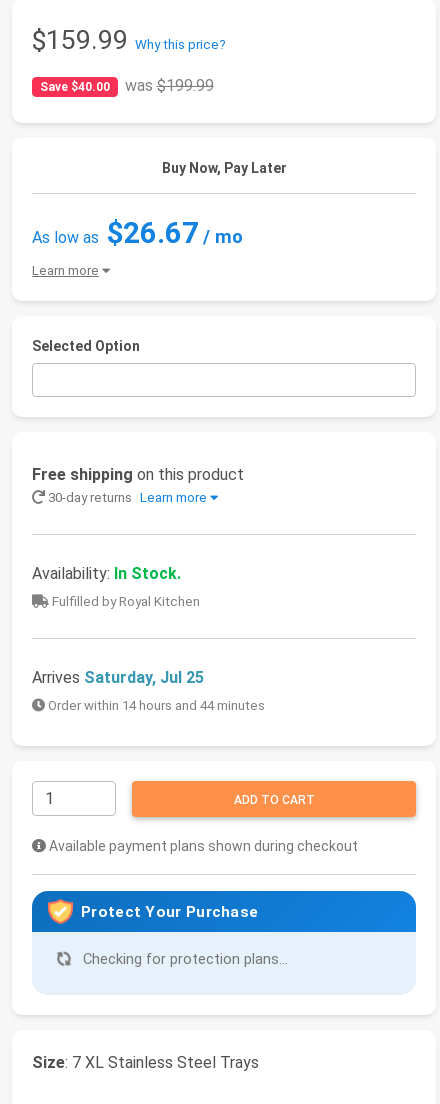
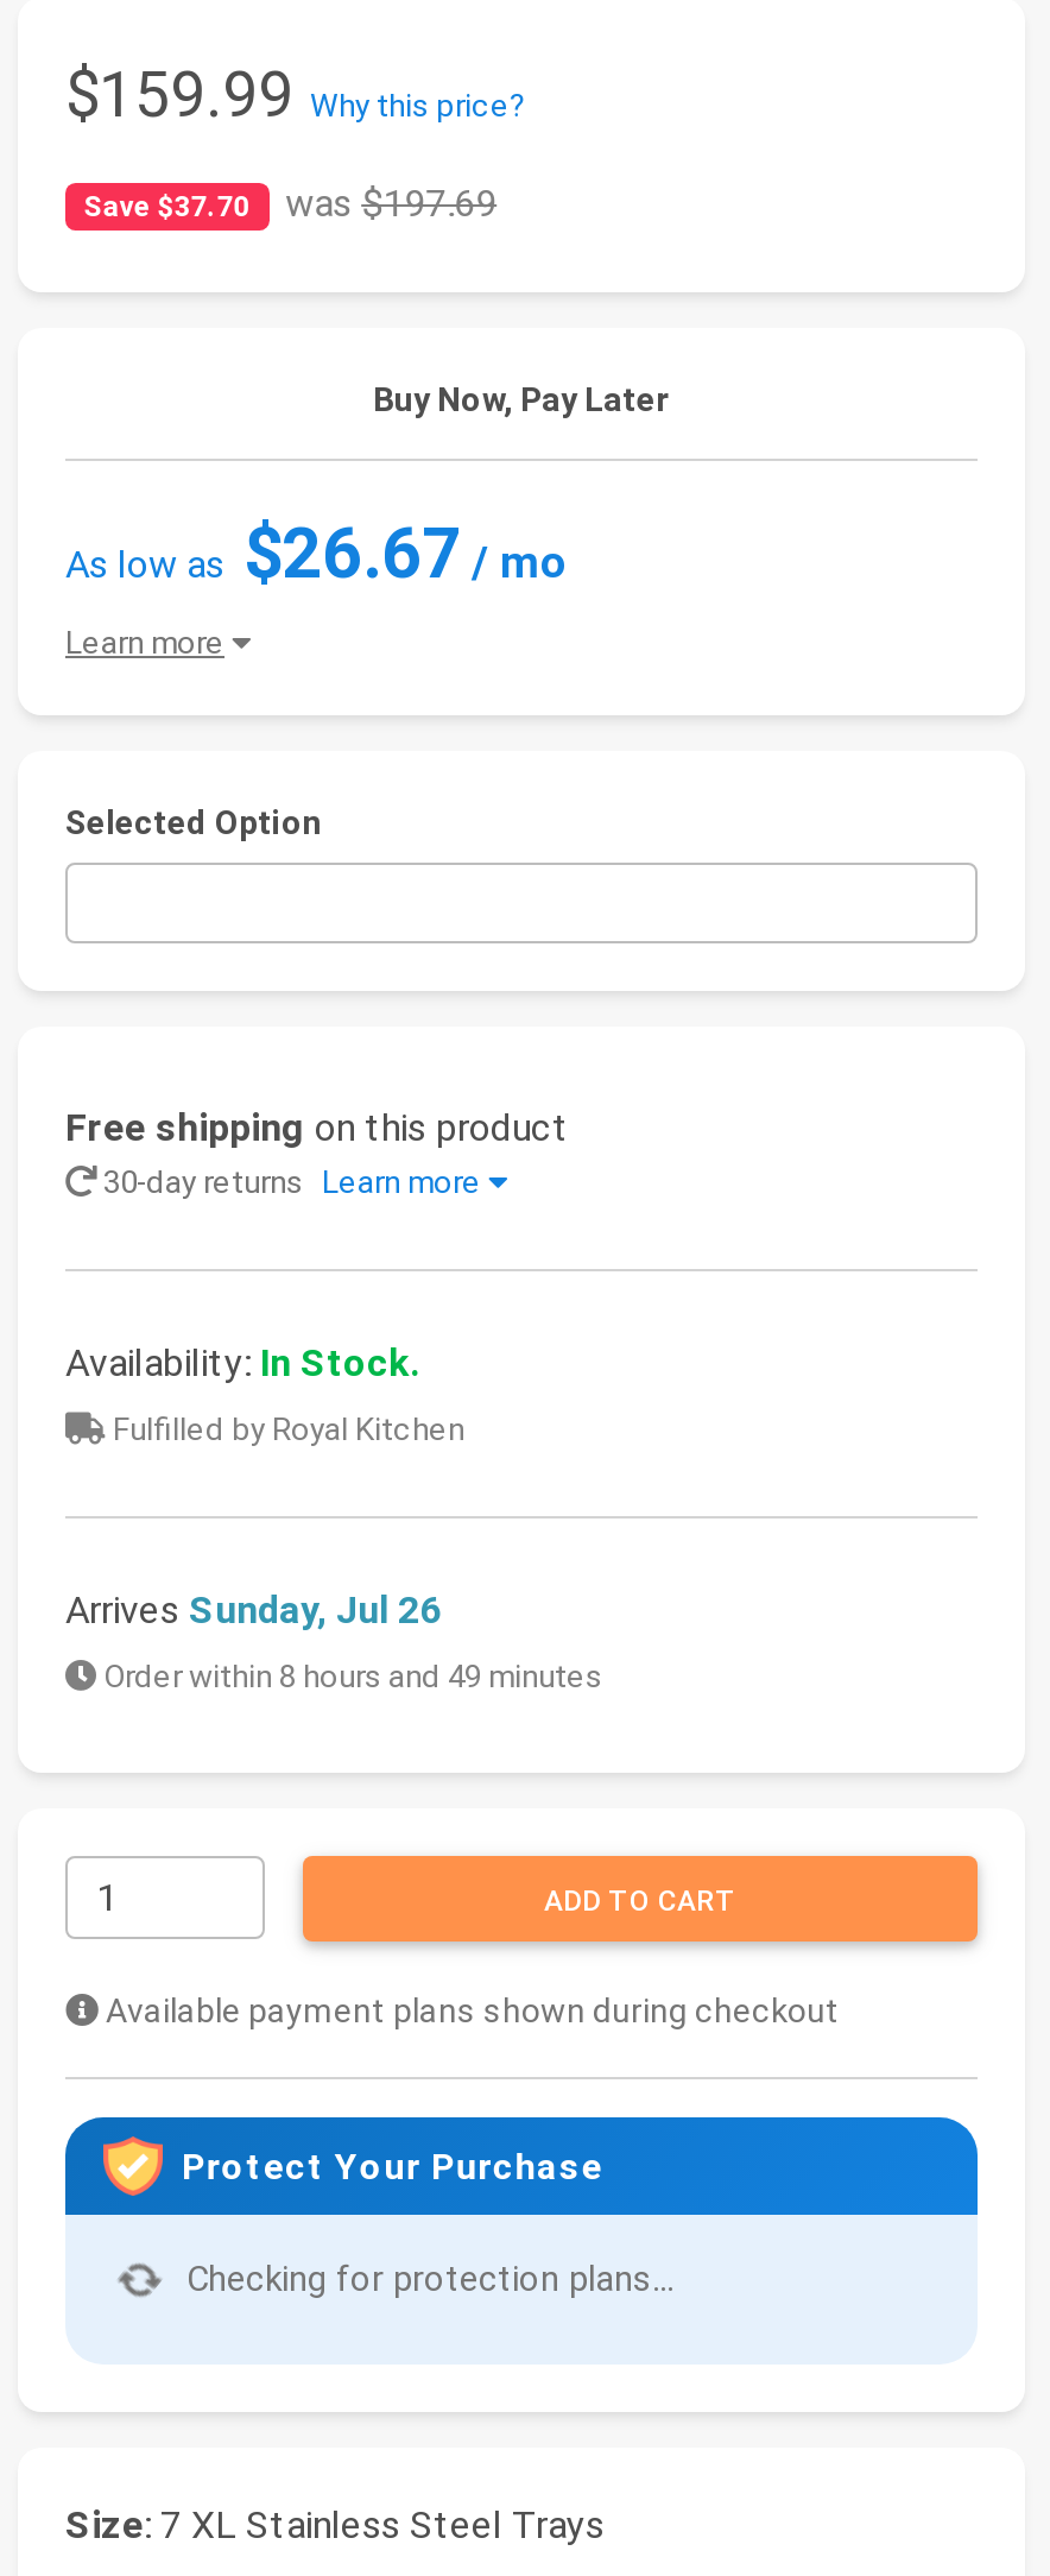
[40,80,110,94] Save $40.00 -> [84,190,250,223] Save $37.70
[125,76,214,95] was $199.99 -> [285,181,497,226] was $197.69
[32,668,204,687] Arrives Saturday, Jul 25 -> [65,1588,441,1633] Arrives Sunday, Jul 26
[45,698,265,713] Order within 14 hours and 44 minutes -> [96,1659,602,1695] Order within 8 hours and 49 minutes

